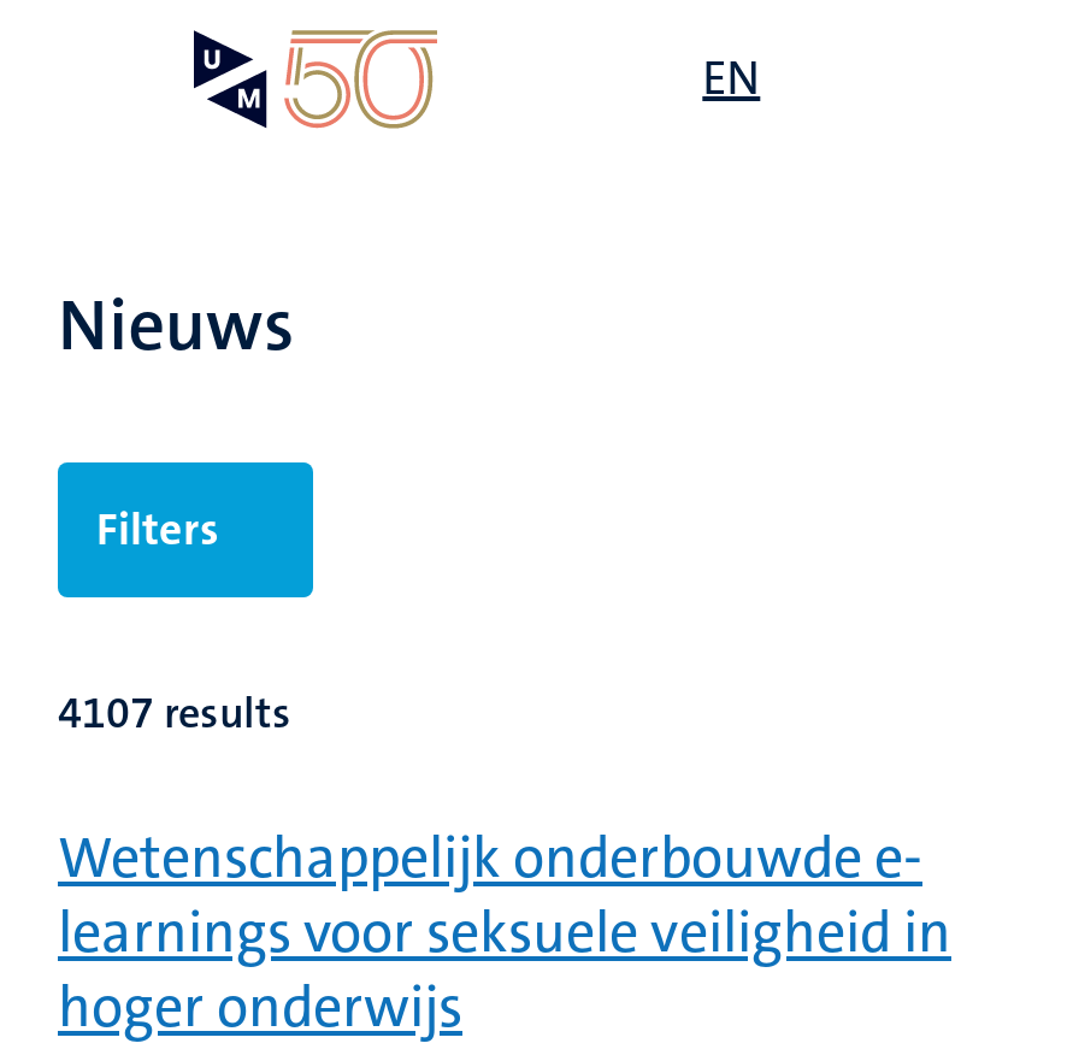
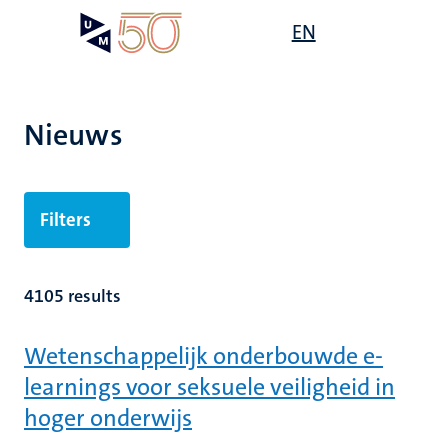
[58,684,291,742] 4107 results -> [24,284,121,308] 4105 results

